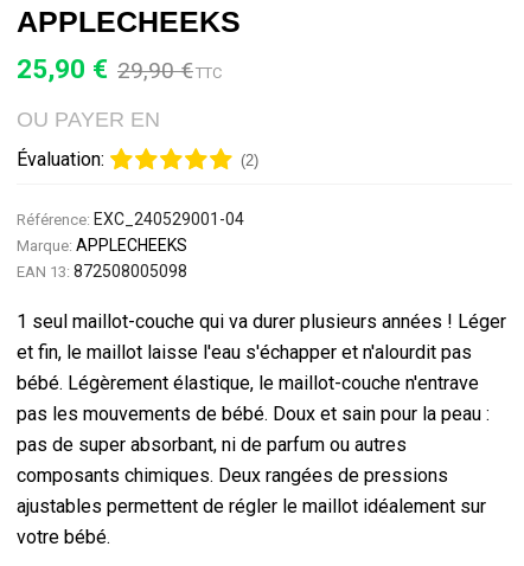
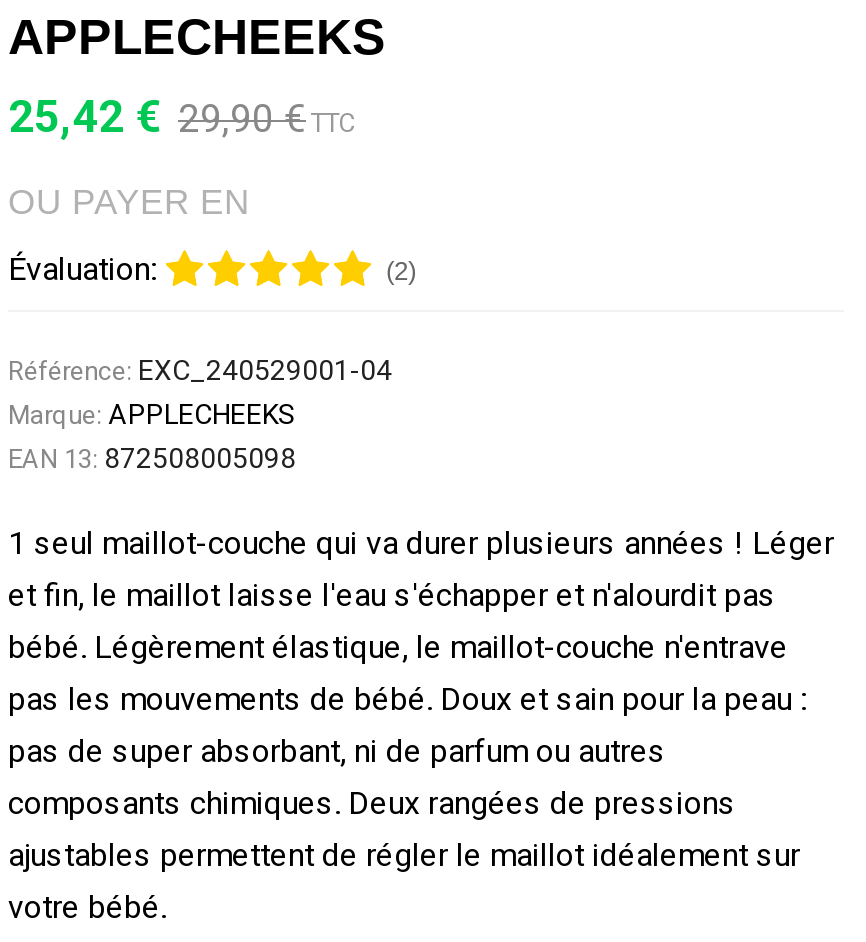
[17,53,222,84] 25,90 € 29,90 € TTC -> [8,90,354,142] 25,42 € 29,90 € TTC

